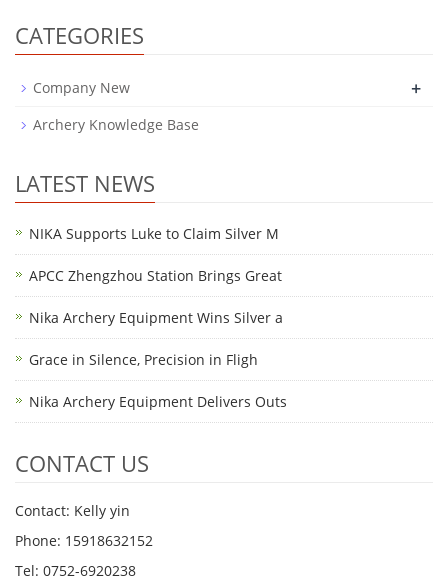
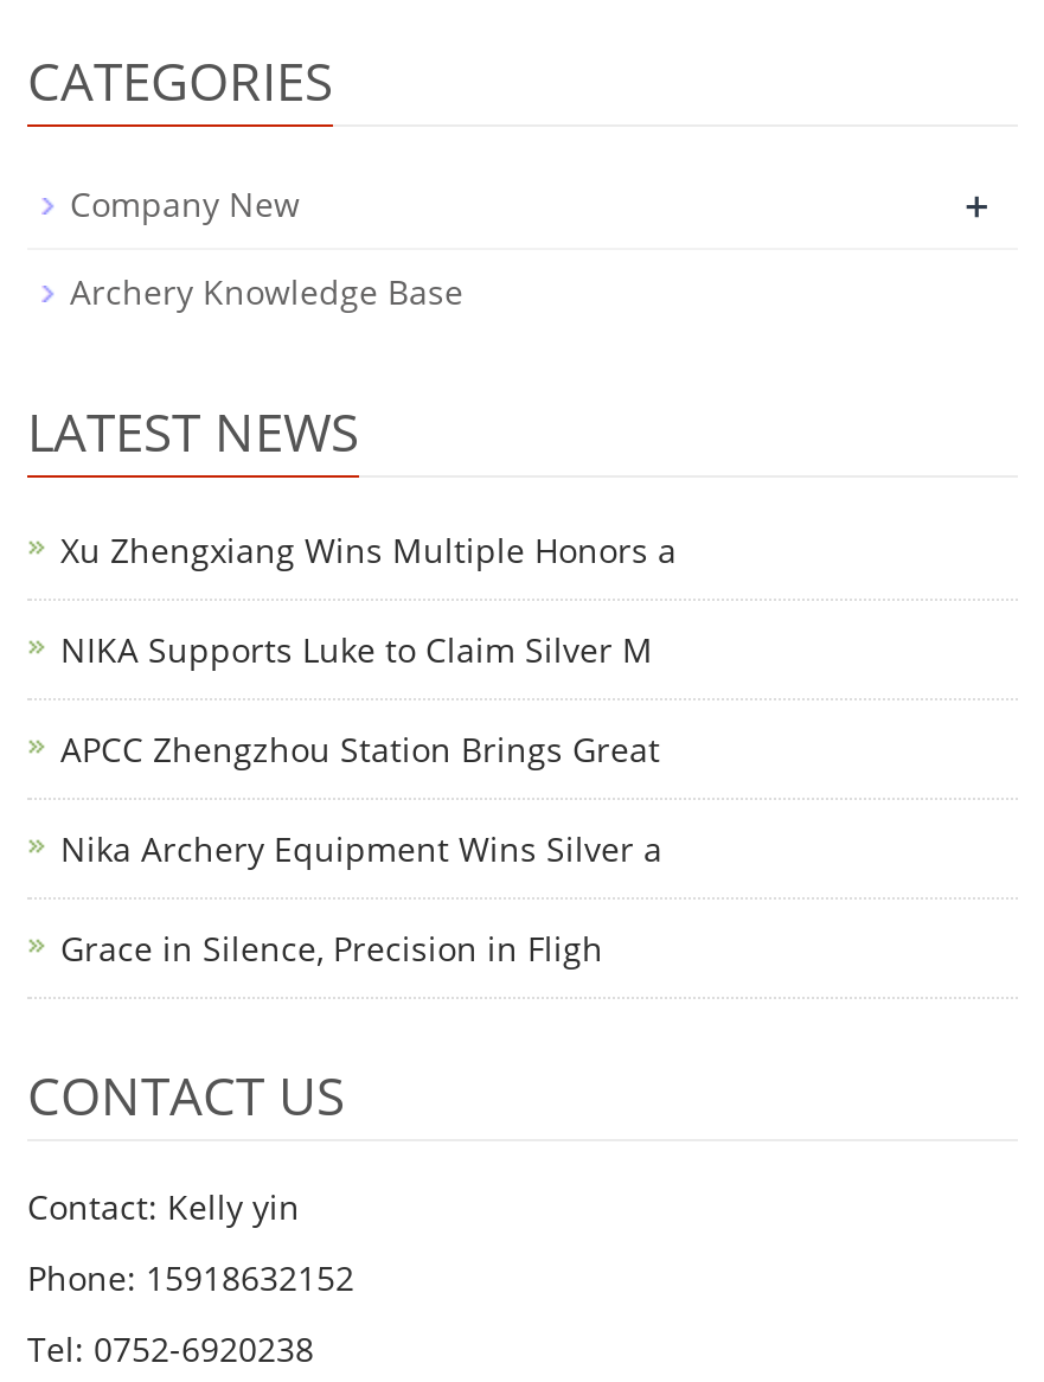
none -> [60,527,677,572] Xu Zhengxiang Wins Multiple Honors a
moved [29,224,283,369] -> [60,627,662,971]: NIKA Supports Luke to Claim Silver M | APCC Zhengzhou Station Brings Great | Nika Archery Equipment Wins Silver a | Grace in Silence, Precision in Fligh
[29,392,287,411] Nika Archery Equipment Delivers Outs -> none

